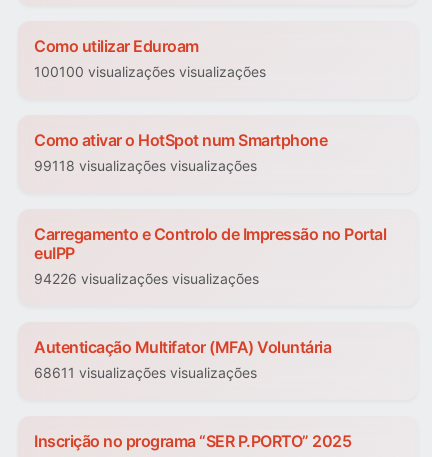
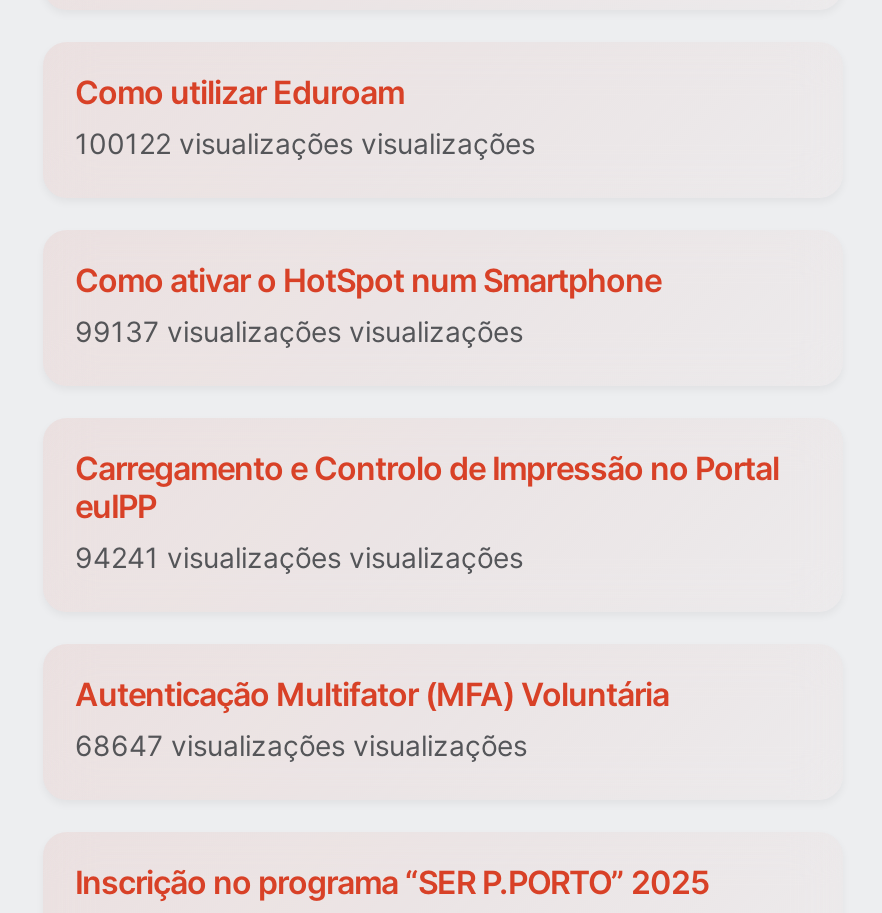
[34,63,266,80] 100100 visualizações visualizações -> [75,127,535,161] 100122 visualizações visualizações
[34,157,257,174] 99118 visualizações visualizações -> [75,315,523,349] 99137 visualizações visualizações
[34,270,259,287] 94226 visualizações visualizações -> [75,541,523,575] 94241 visualizações visualizações
[34,364,257,381] 68611 visualizações visualizações -> [75,729,527,763] 68647 visualizações visualizações

